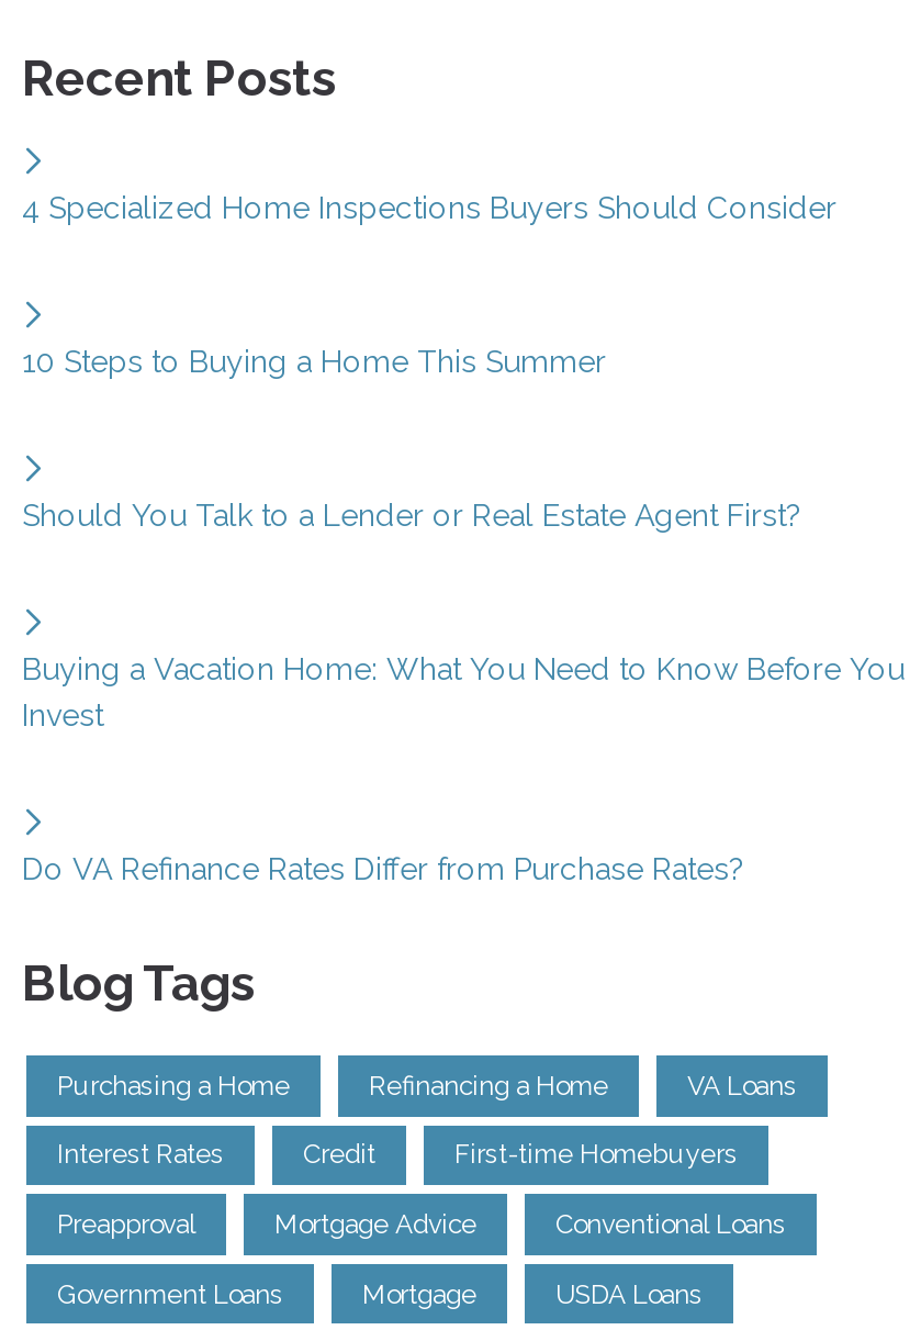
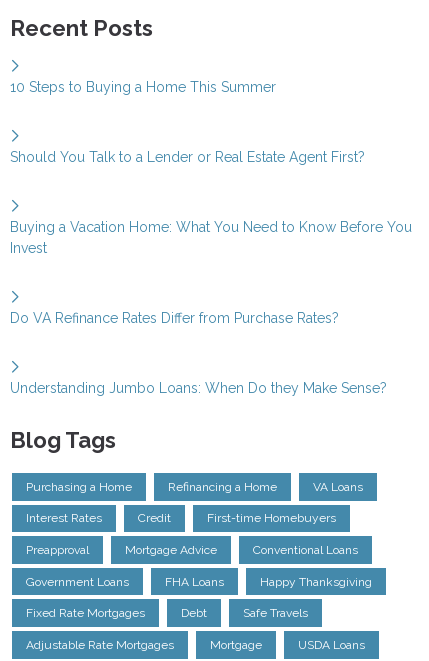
[22,191,836,226] 4 Specialized Home Inspections Buyers Should Consider -> none
moved [22,344,905,887] -> [10,79,412,326]: 10 Steps to Buying a Home This Summer | Should You Talk to a Lender or Real Estate Agent First? | Buying a Vacation Home: What You Need to Know Before You | Invest | Do VA Refinance Rates Differ from Purchase Rates?
none -> [10,380,387,396] Understanding Jumbo Loans: When Do they Make Sense?
none -> [26,575,372,652] FHA Loans | Happy Thanksgiving | Fixed Rate Mortgages | Debt | Safe Travels | Adjustable Rate Mortgages

